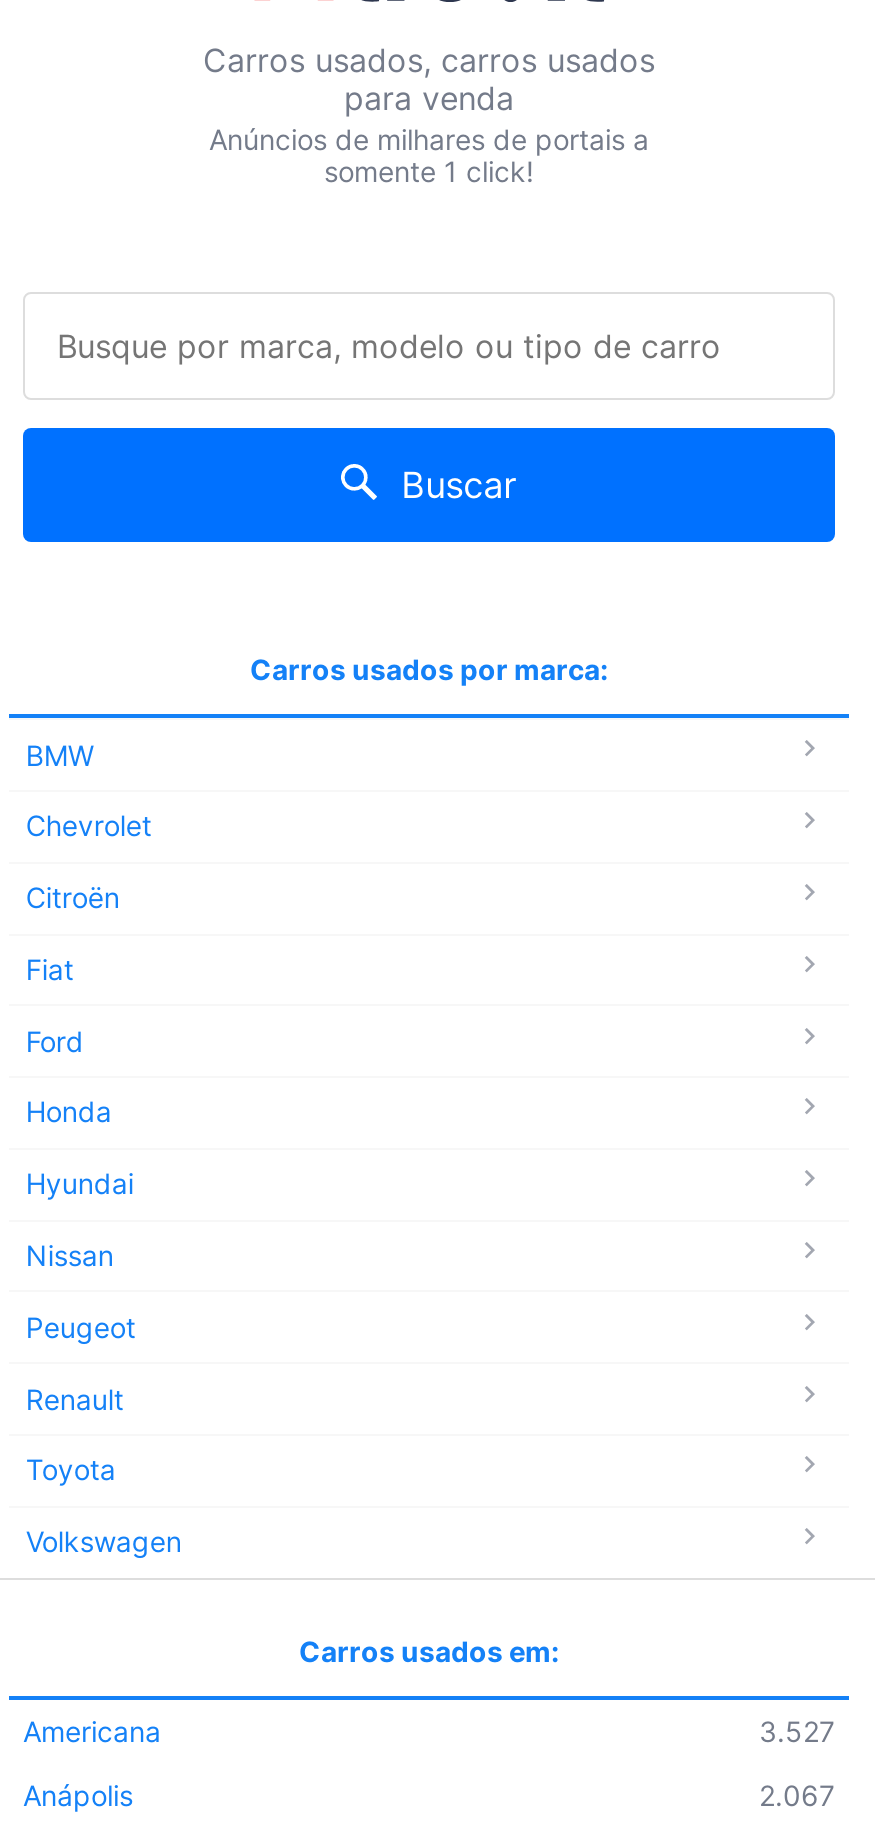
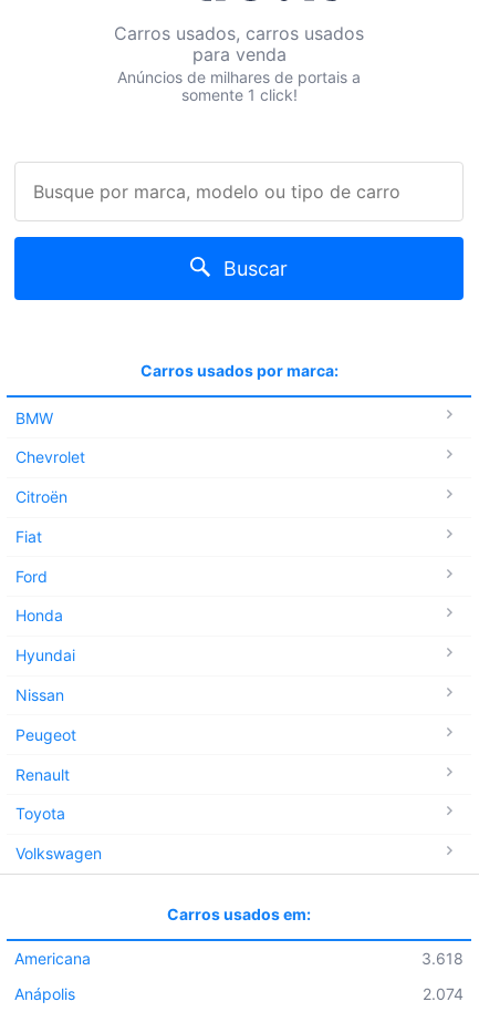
[759,1713,835,1747] 3.527 -> [421,948,464,967] 3.618
[759,1777,835,1811] 2.067 -> [423,984,464,1003] 2.074

